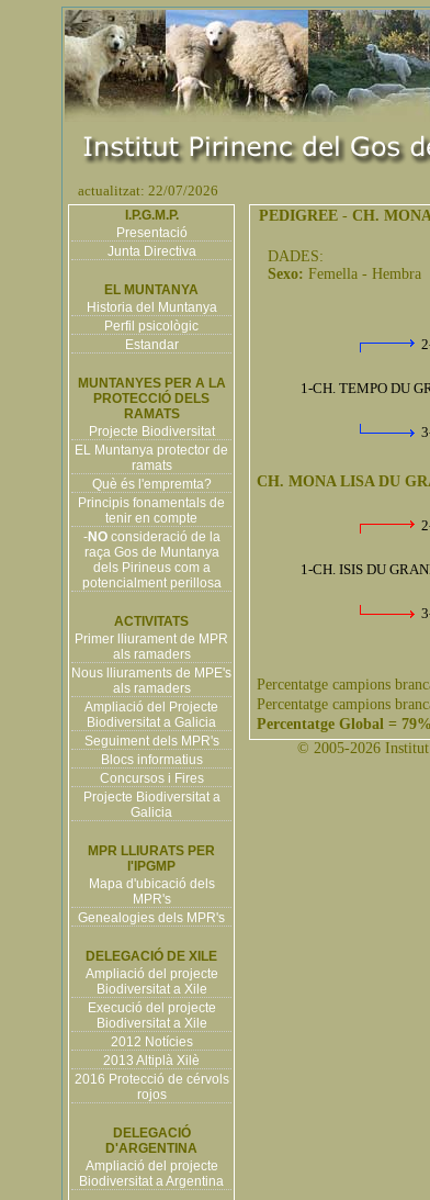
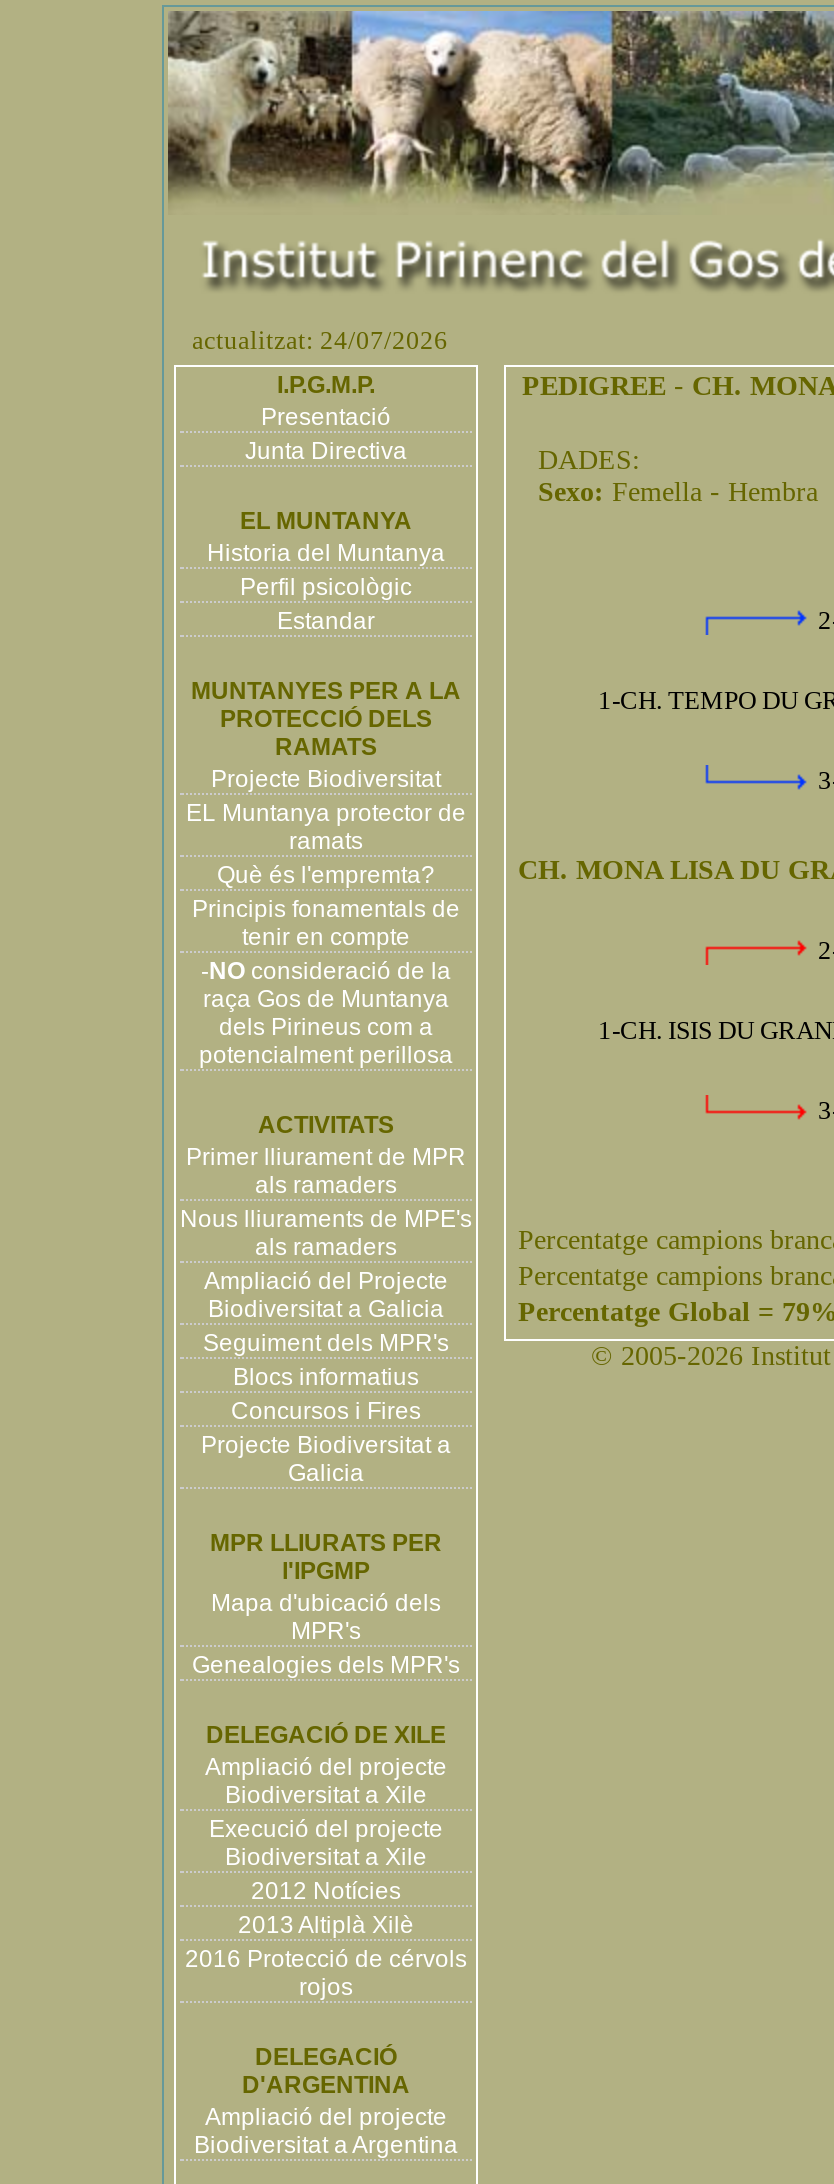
[68,182,218,199] actualitzat: 22/07/2026 -> [174,325,448,355] actualitzat: 24/07/2026

